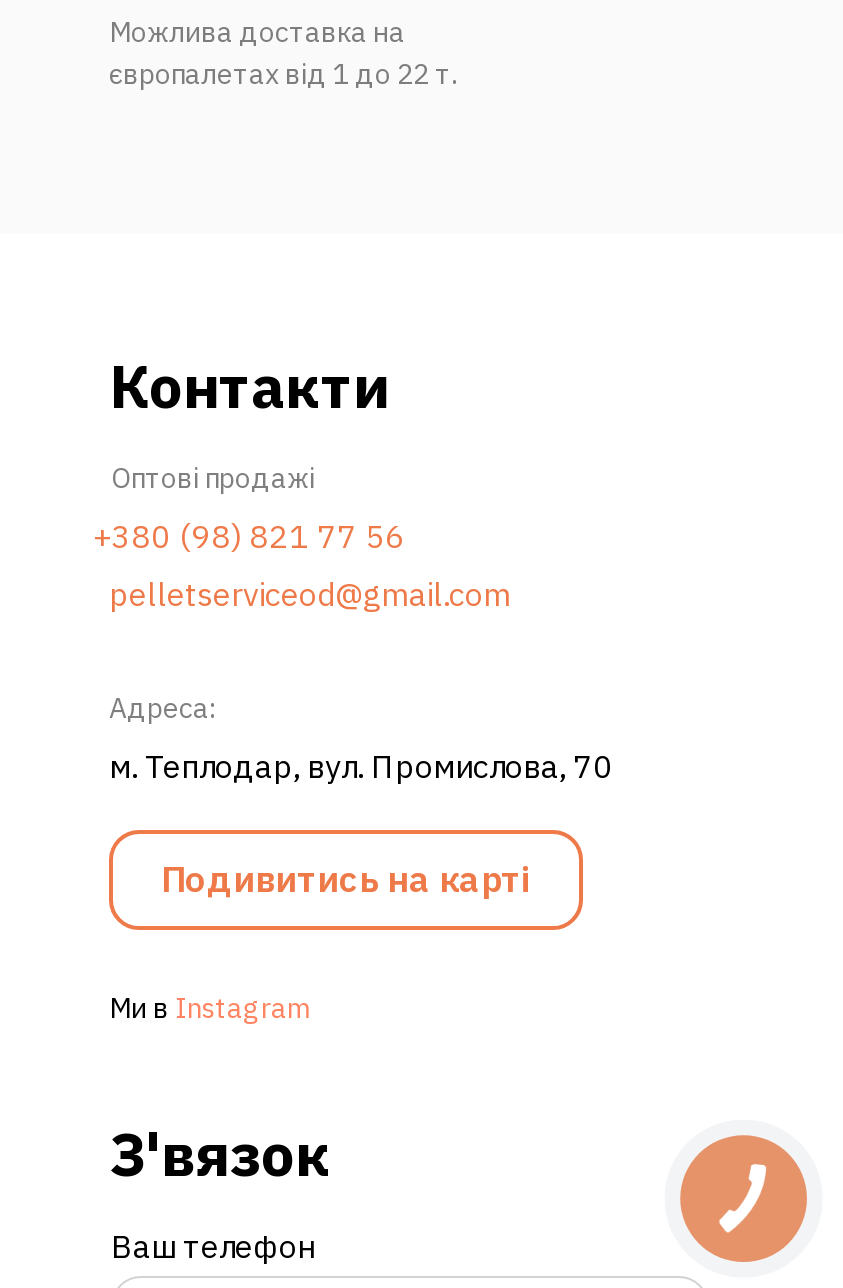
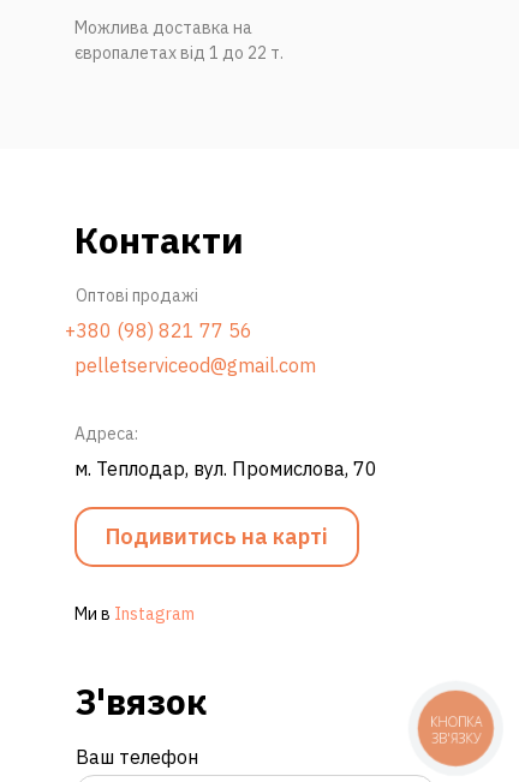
none -> [430,712,482,747] КНОПКА | ЗВ'ЯЗКУ

